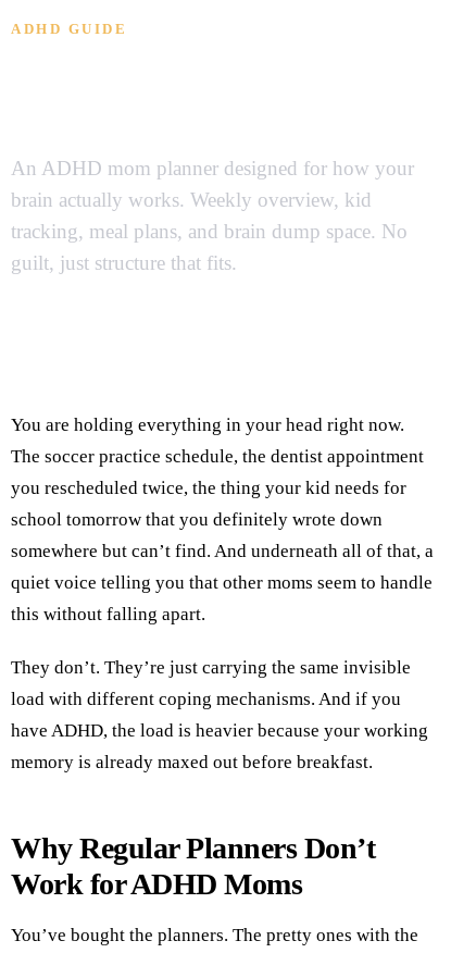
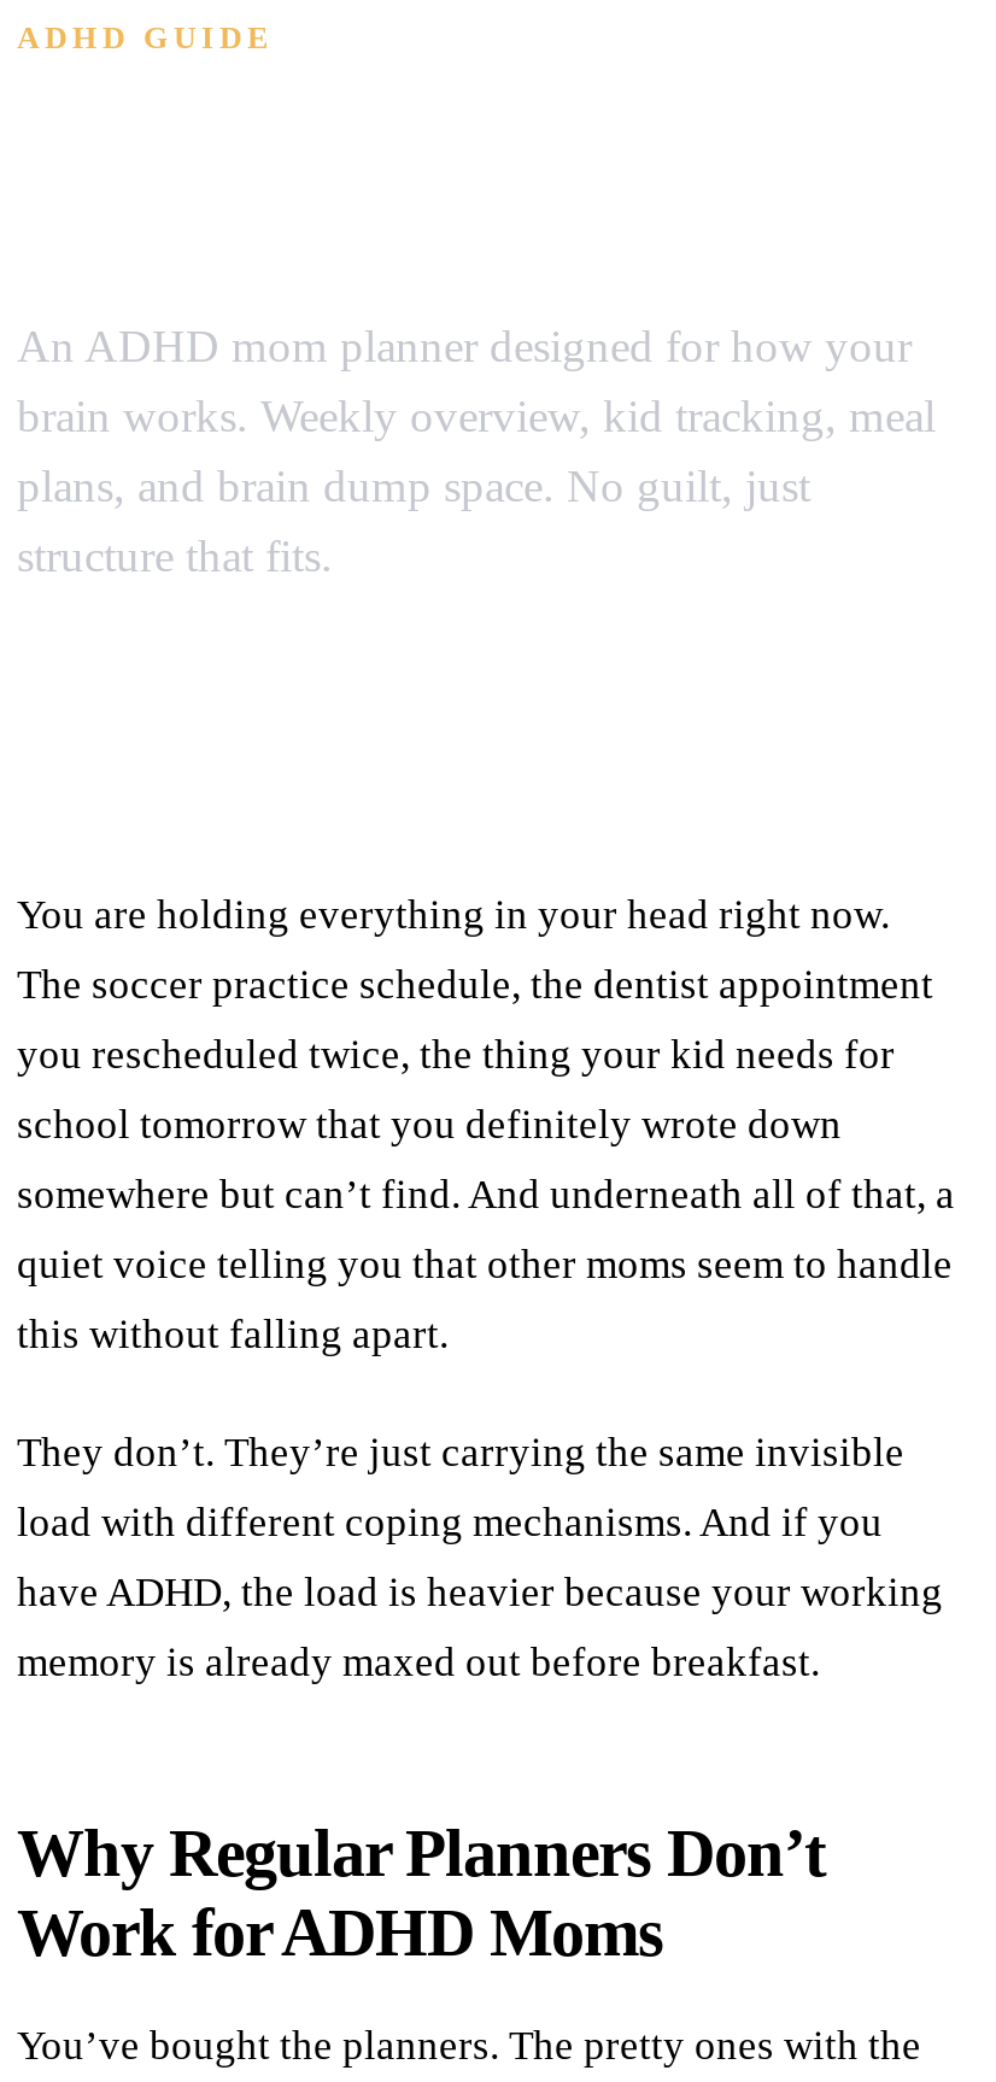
[11,188,408,274] brain actually works. Weekly overview, kid | tracking, meal plans, and brain dump space. No | guilt, just structure that fits. -> [17,391,936,581] brain works. Weekly overview, kid tracking, meal | plans, and brain dump space. No guilt, just | structure that fits.

